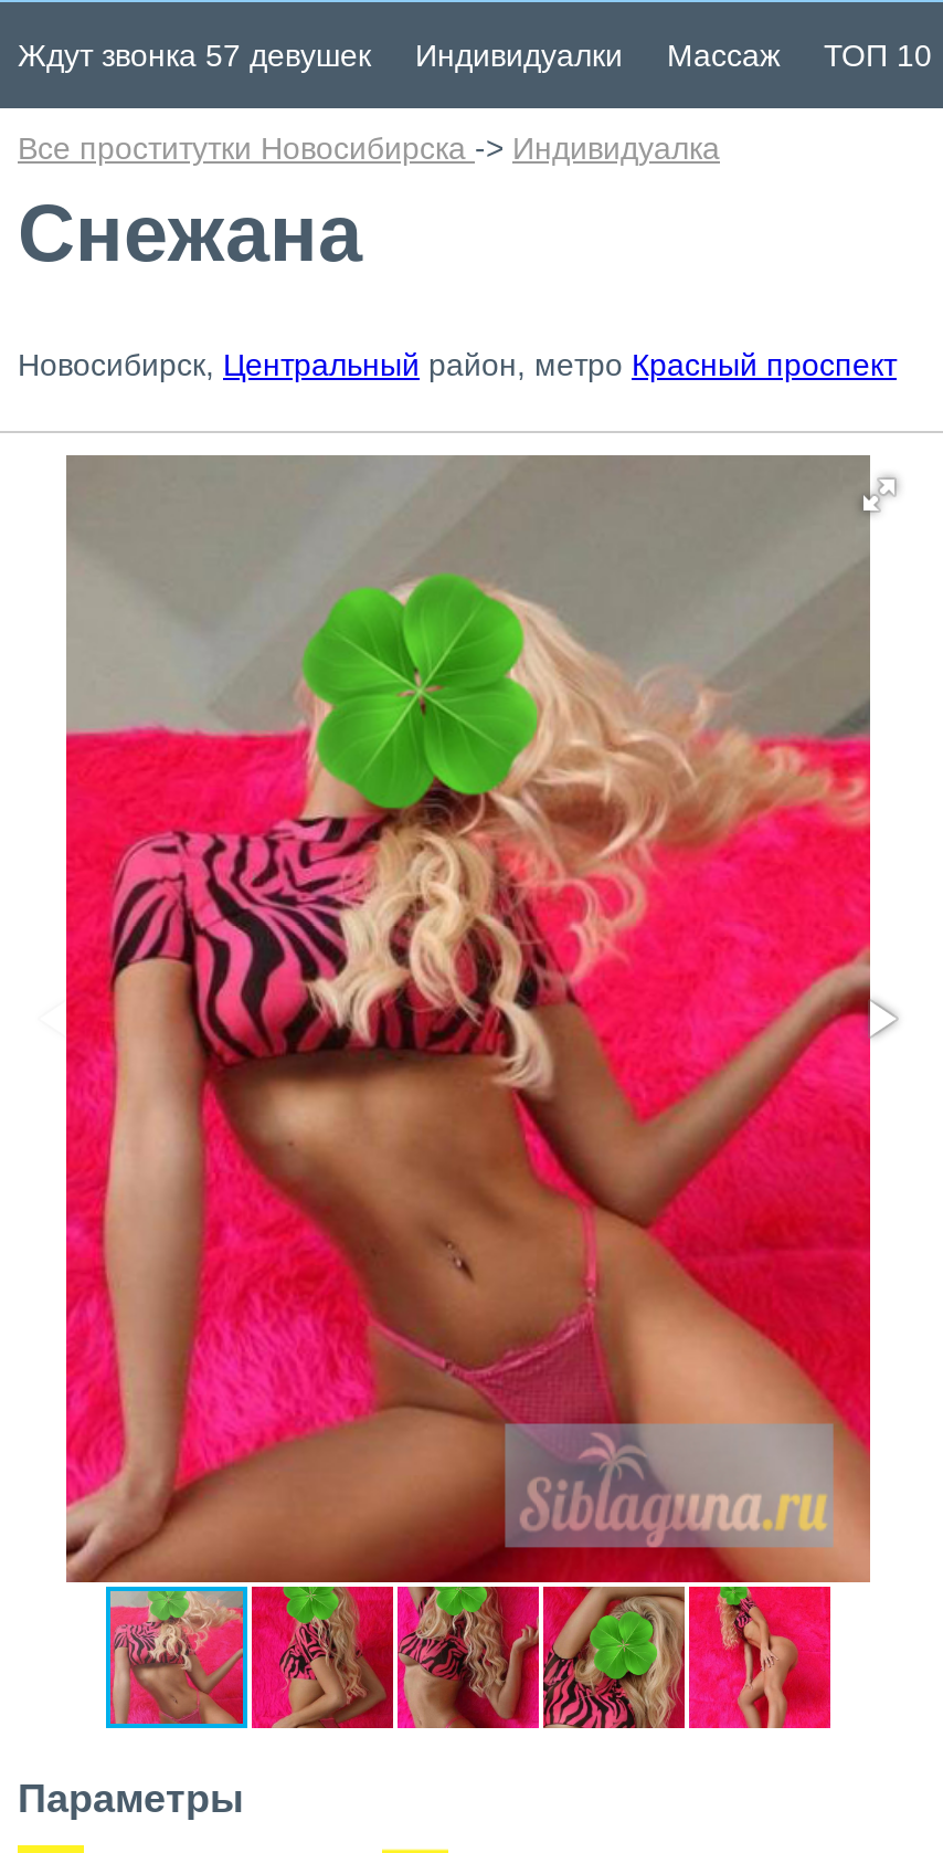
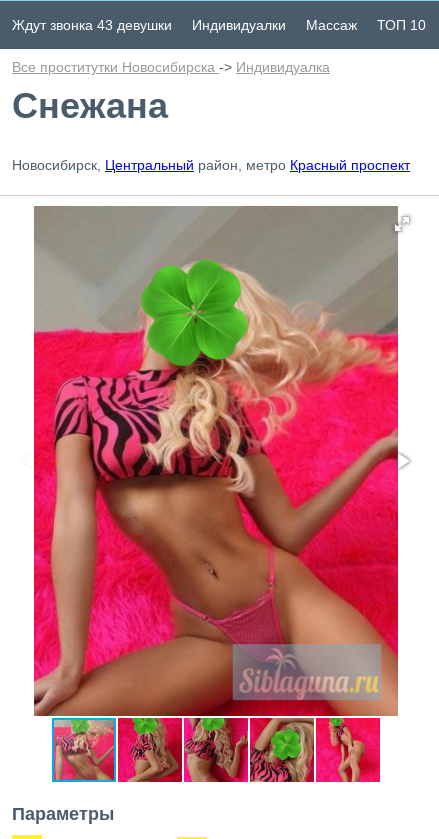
[18,38,371,73] Ждут звонка 57 девушек -> [12,17,172,33] Ждут звонка 43 девушки

